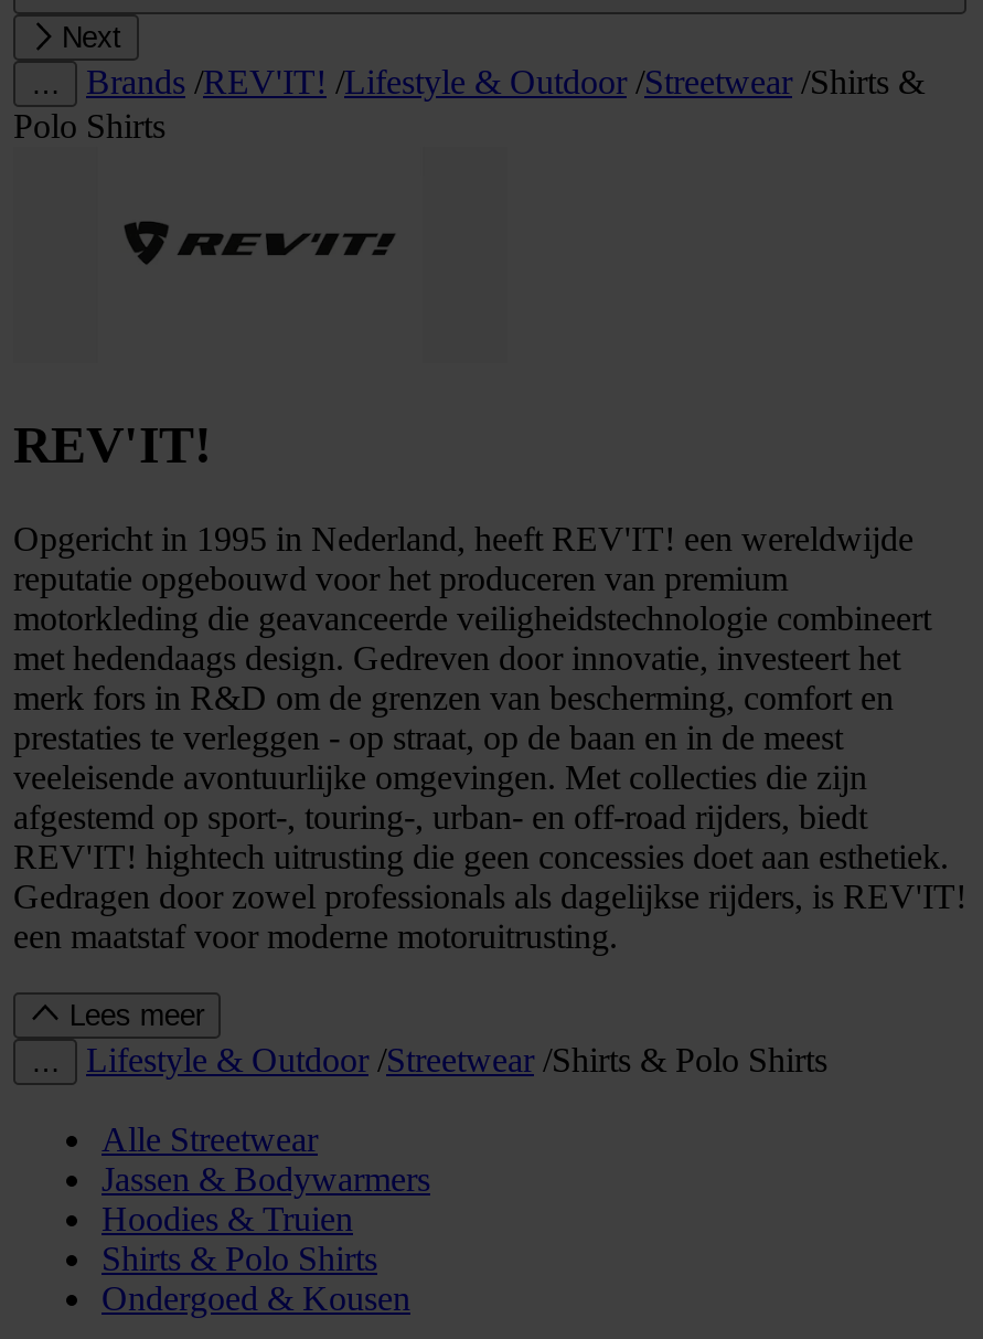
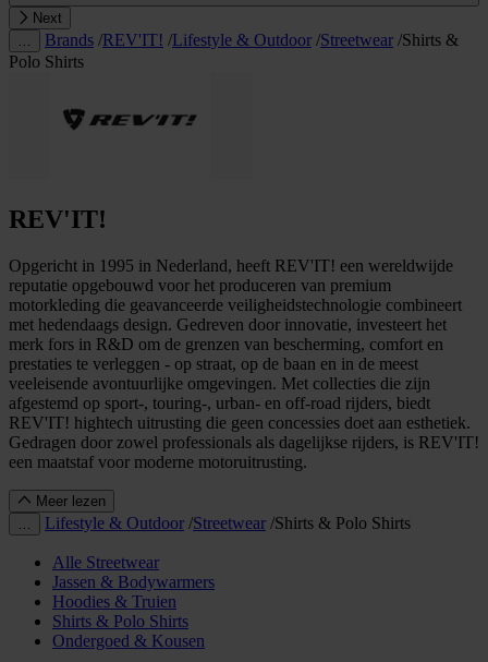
[60,999,204,1032] Lees meer -> [32,493,106,509] Meer lezen

